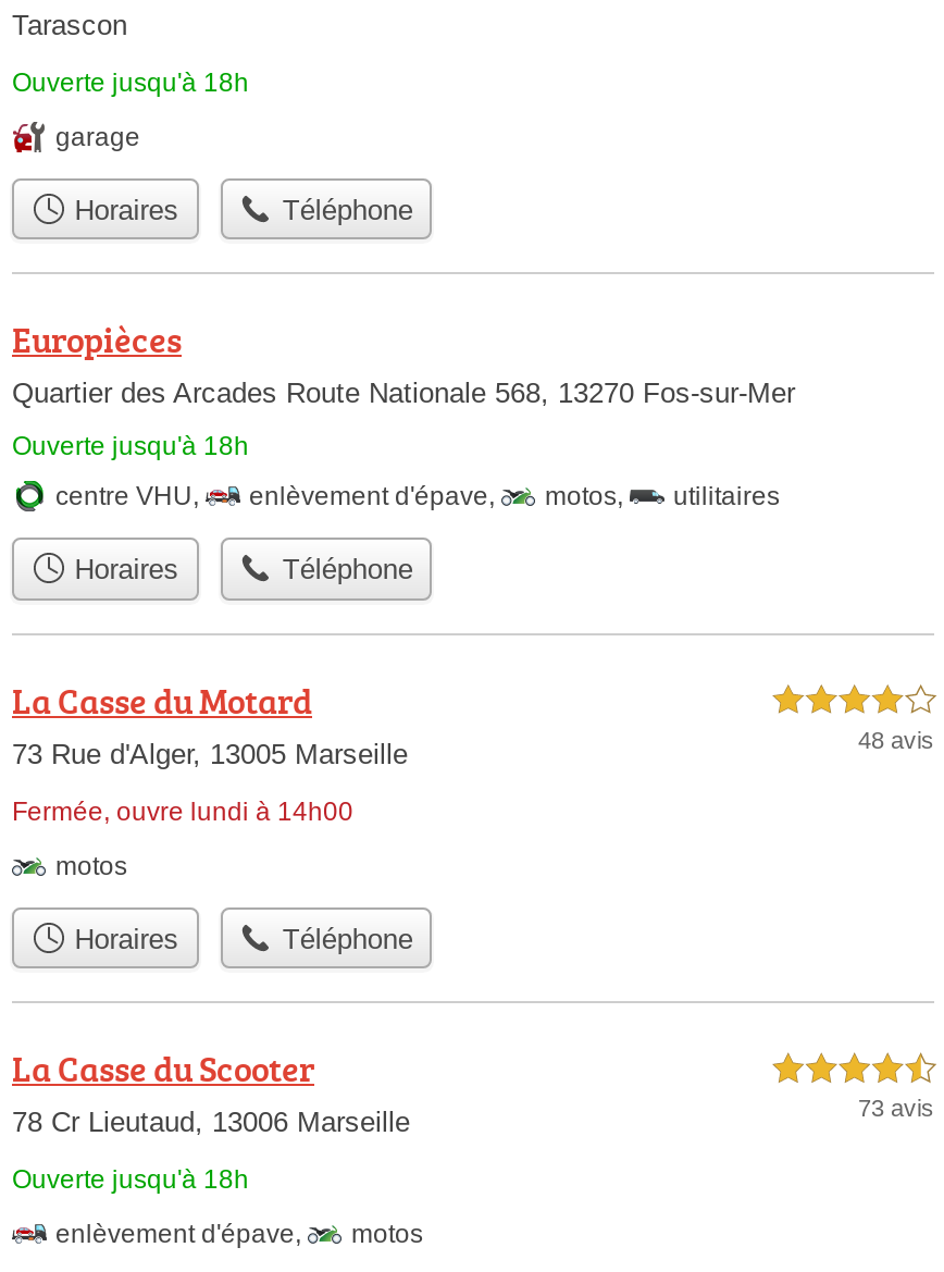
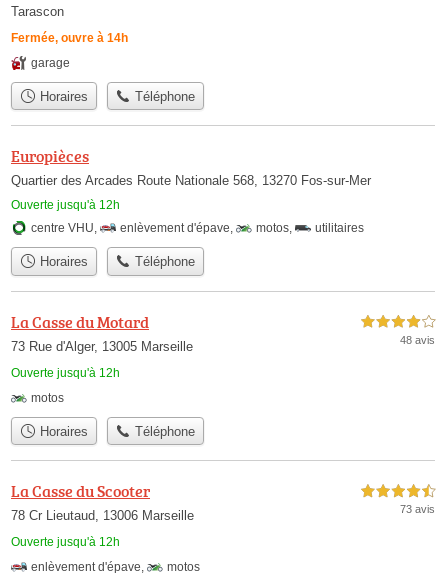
[12,67,249,97] Ouverte jusqu'à 18h -> [11,31,128,45] Fermée, ouvre à 14h
[12,431,249,462] Ouverte jusqu'à 18h -> [11,198,120,212] Ouverte jusqu'à 12h
[12,795,353,826] Fermée, ouvre lundi à 14h00 -> [11,365,120,379] Ouverte jusqu'à 12h
[12,1164,249,1195] Ouverte jusqu'à 18h -> [11,535,120,549] Ouverte jusqu'à 12h

